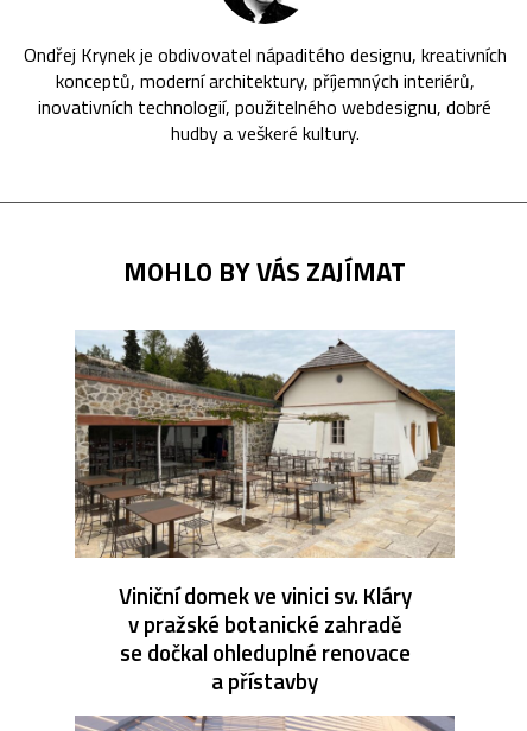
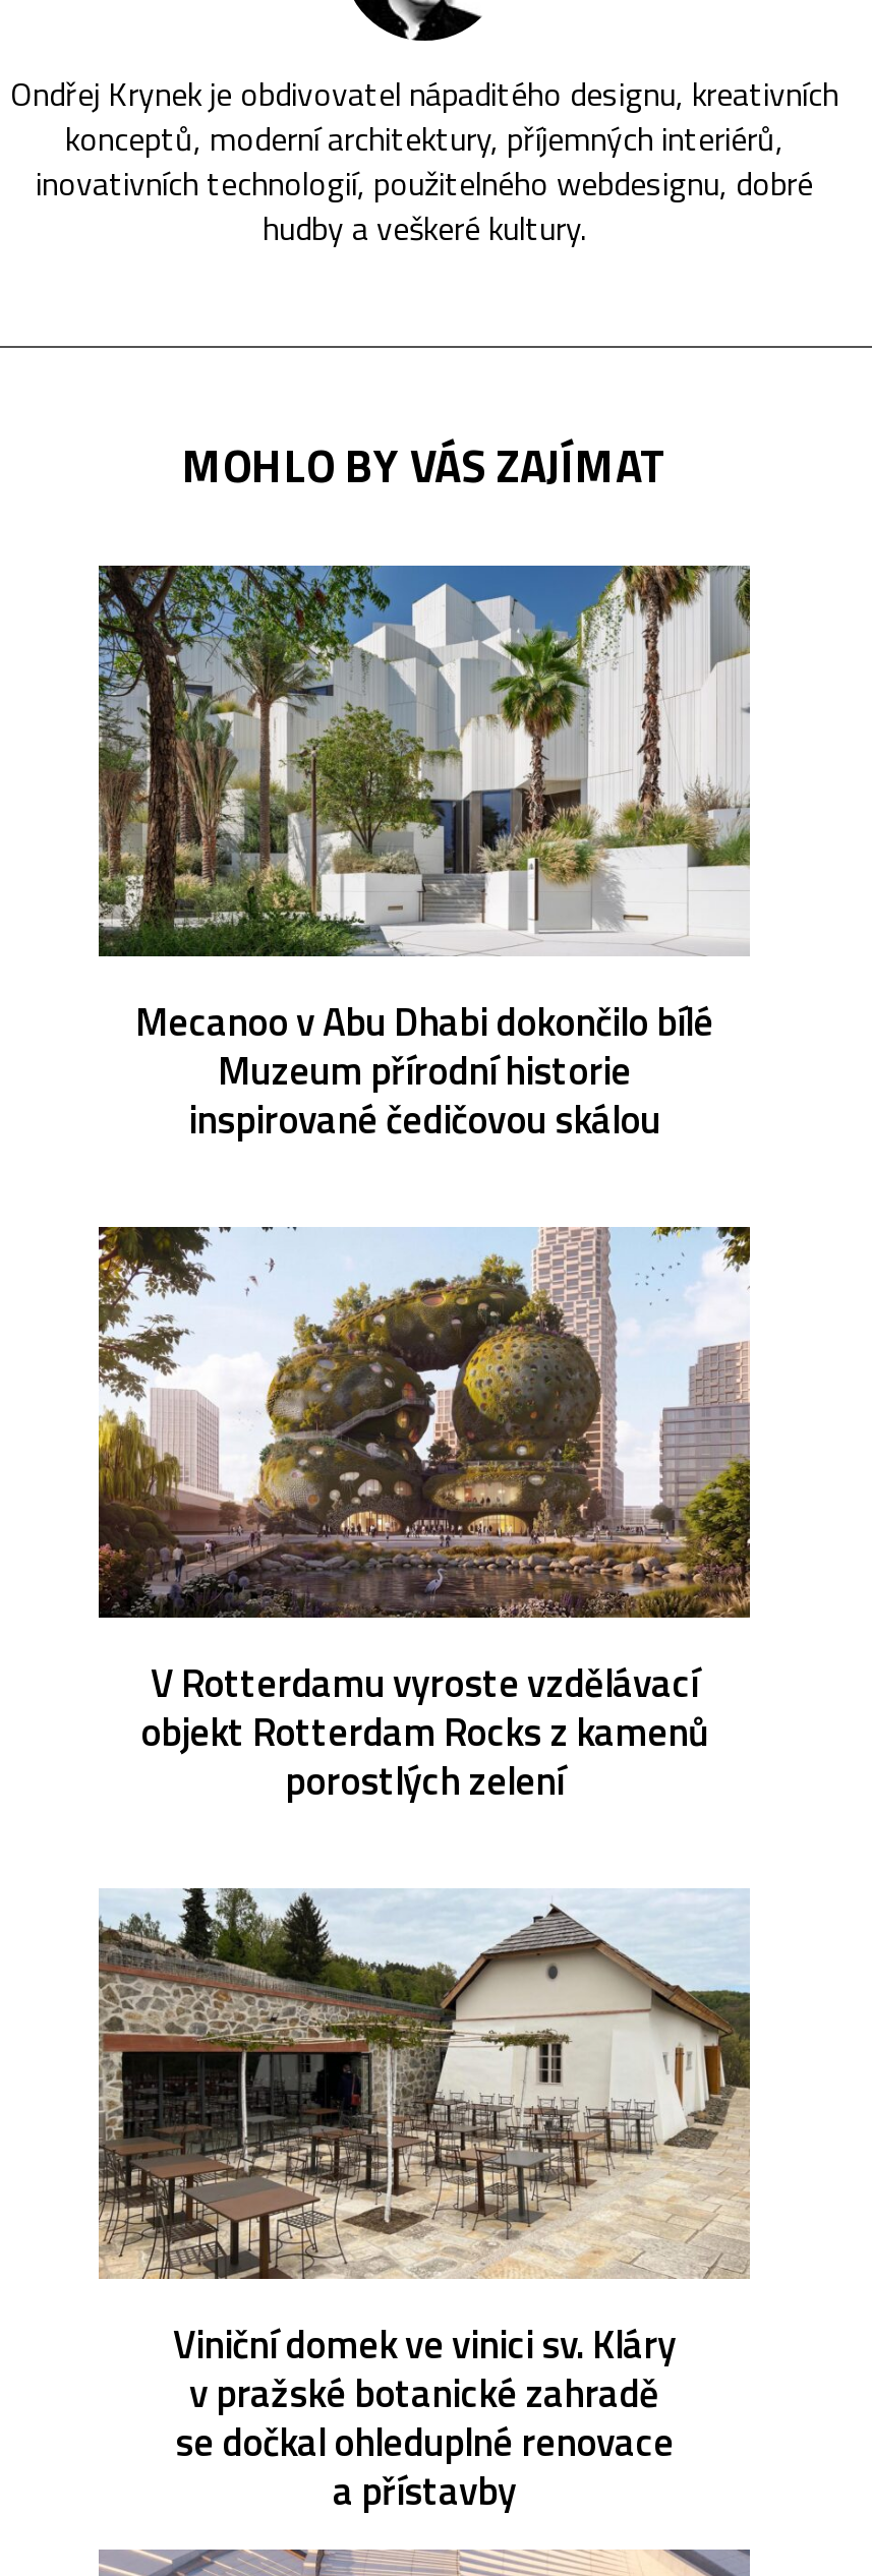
none -> [97,564,752,1148] [image] | Mecanoo v Abu Dhabi dokončilo bílé | Muzeum přírodní historie | inspirované čedičovou skálou
none -> [97,1225,752,1809] [image] | V Rotterdamu vyroste vzdělávací | objekt Rotterdam Rocks z kamenů | porostlých zelení

